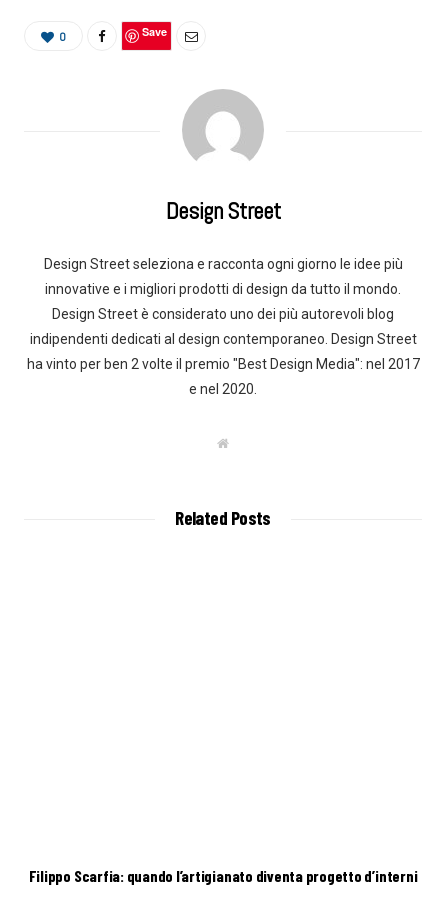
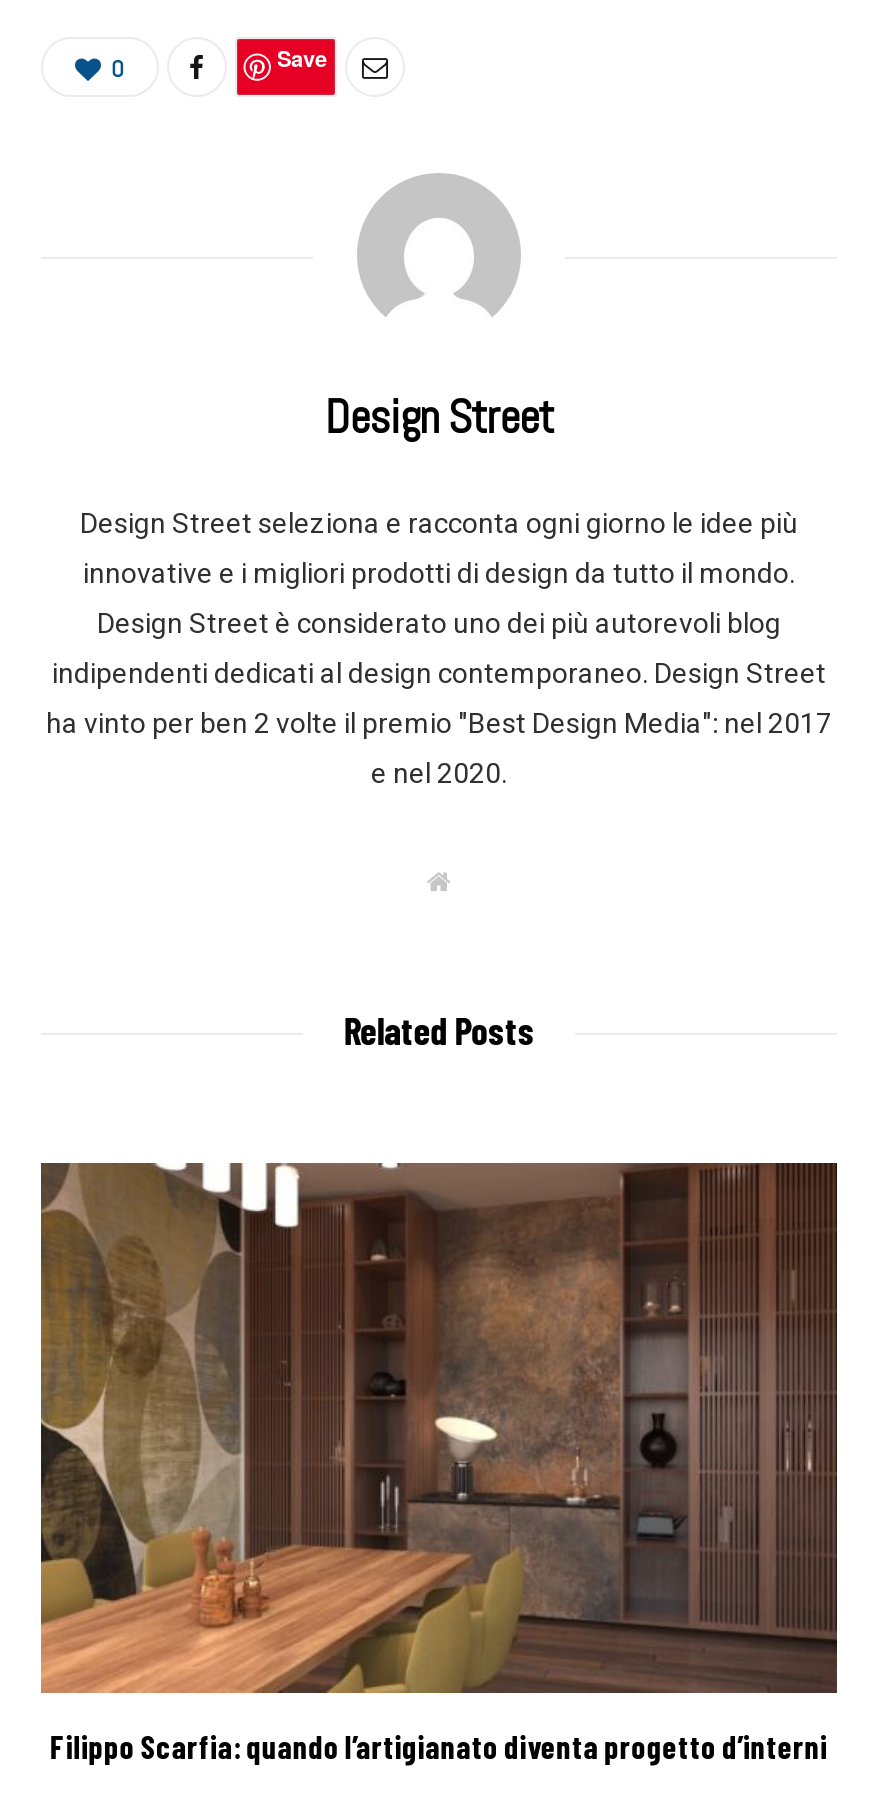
none -> [39,1161,839,1695] [image]

